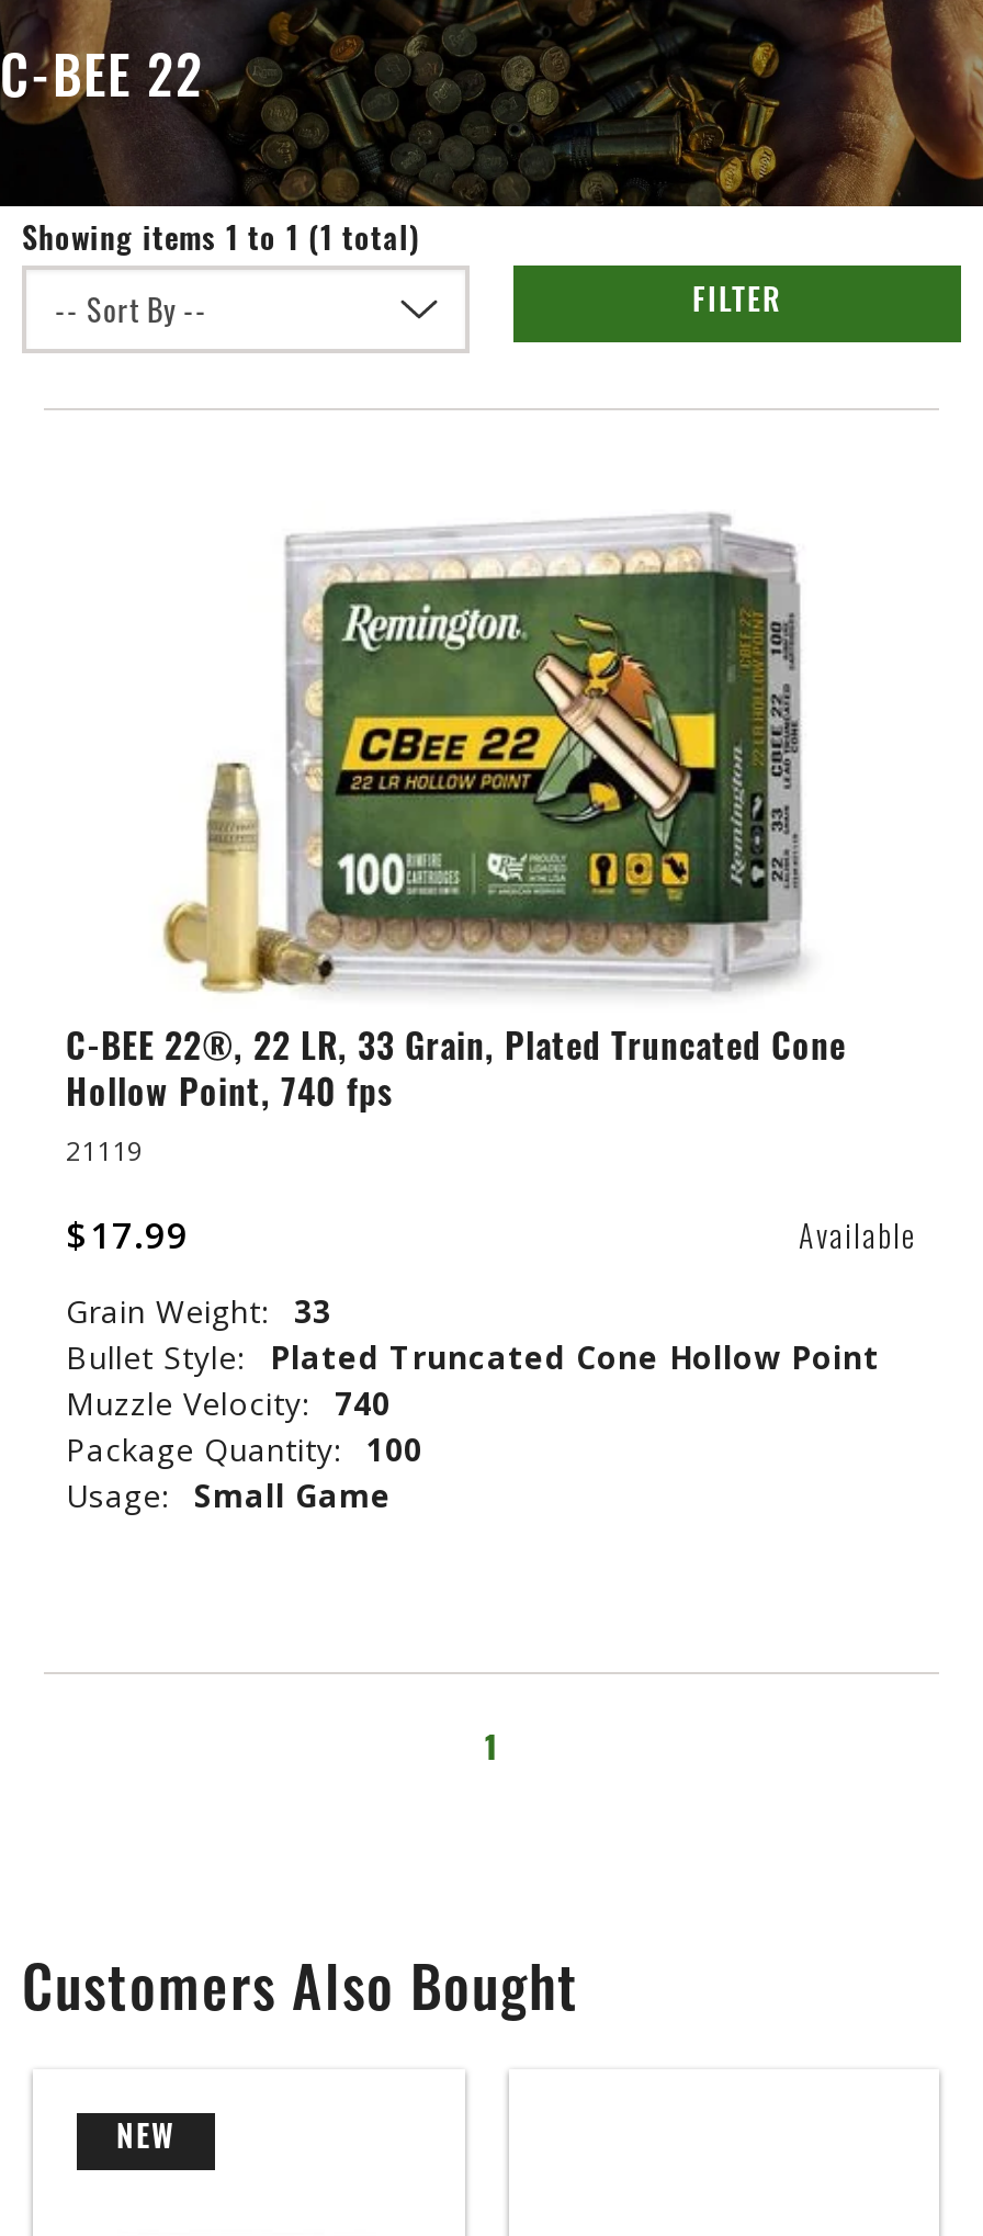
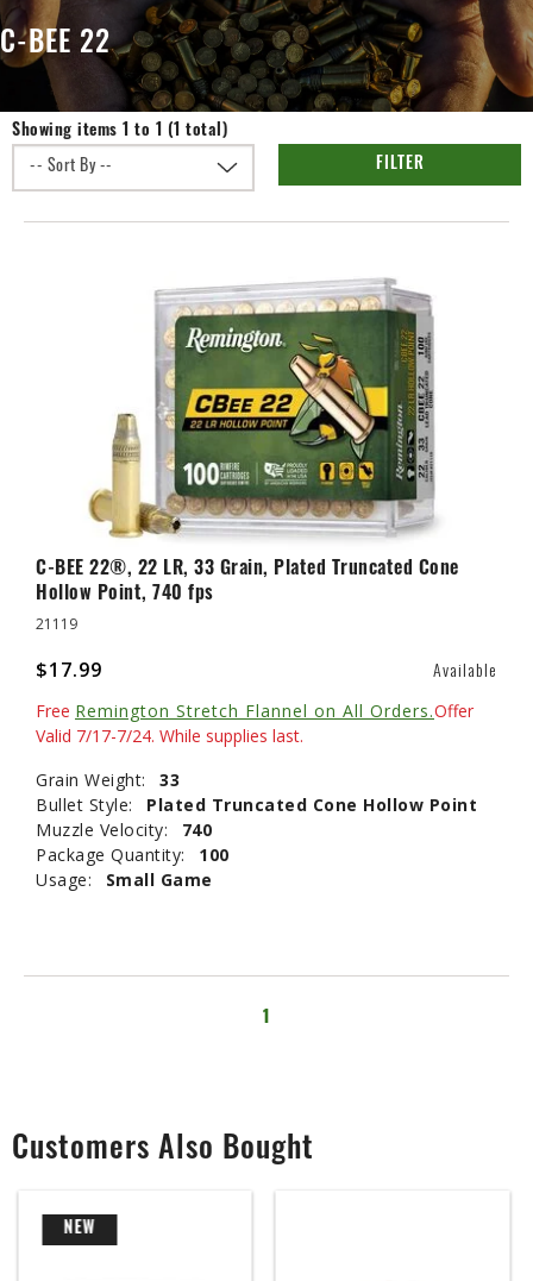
none -> [36,699,474,747] Free Remington Stretch Flannel on All Orders.Offer | Valid 7/17-7/24. While supplies last.

